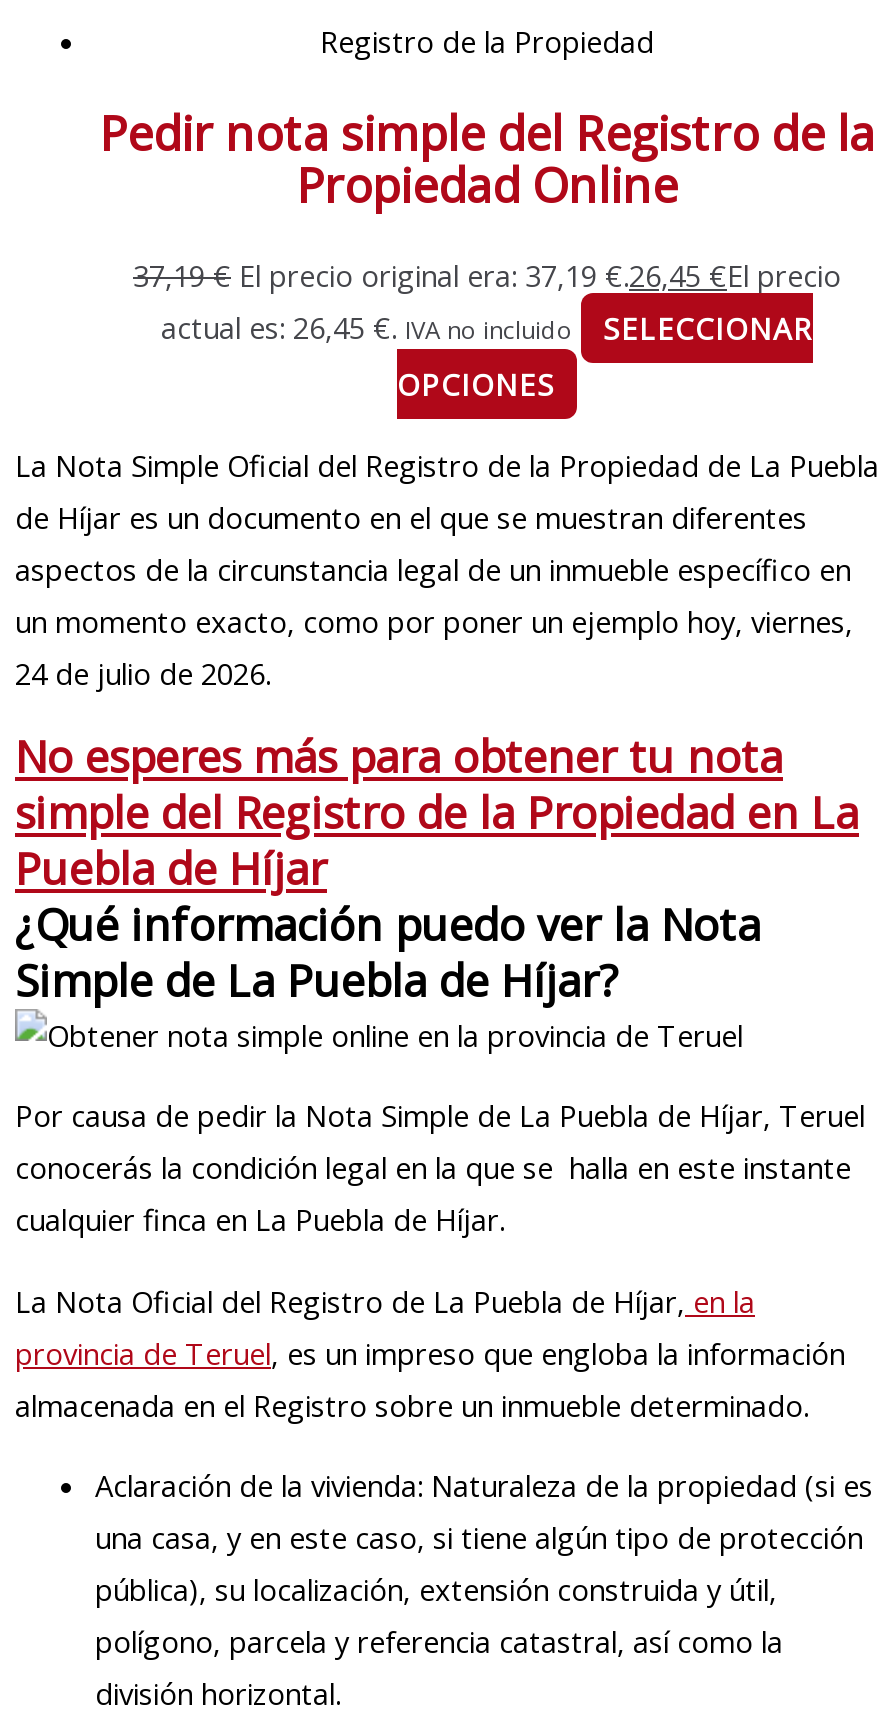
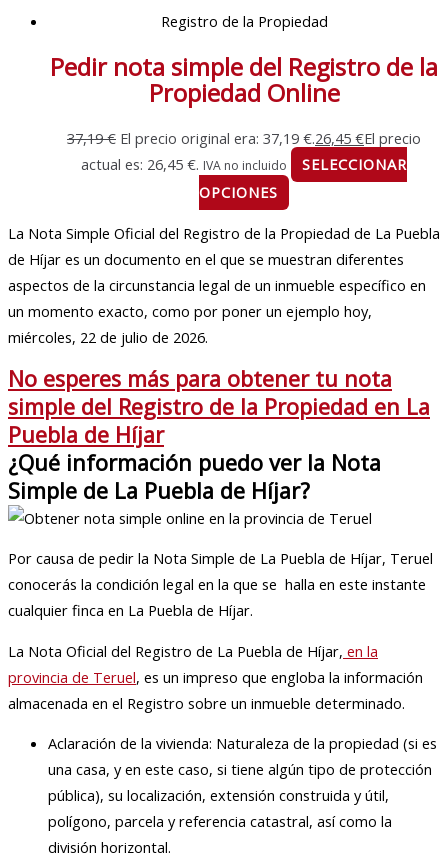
[15,601,853,693] un momento exacto, como por poner un ejemplo hoy, viernes, | 24 de julio de 2026. -> [8,301,372,347] un momento exacto, como por poner un ejemplo hoy, | miércoles, 22 de julio de 2026.

